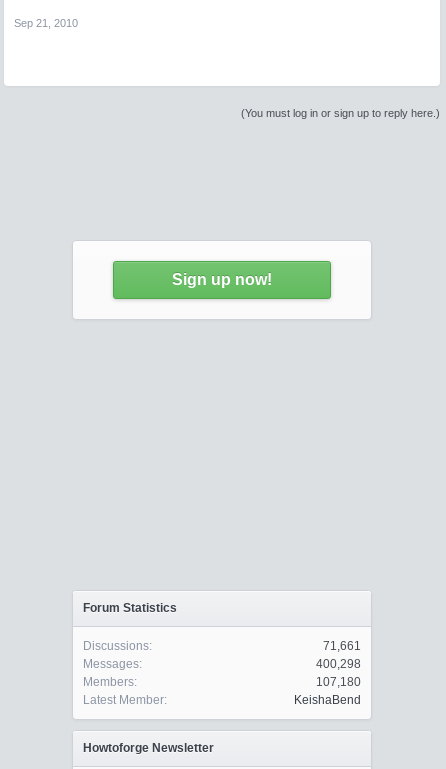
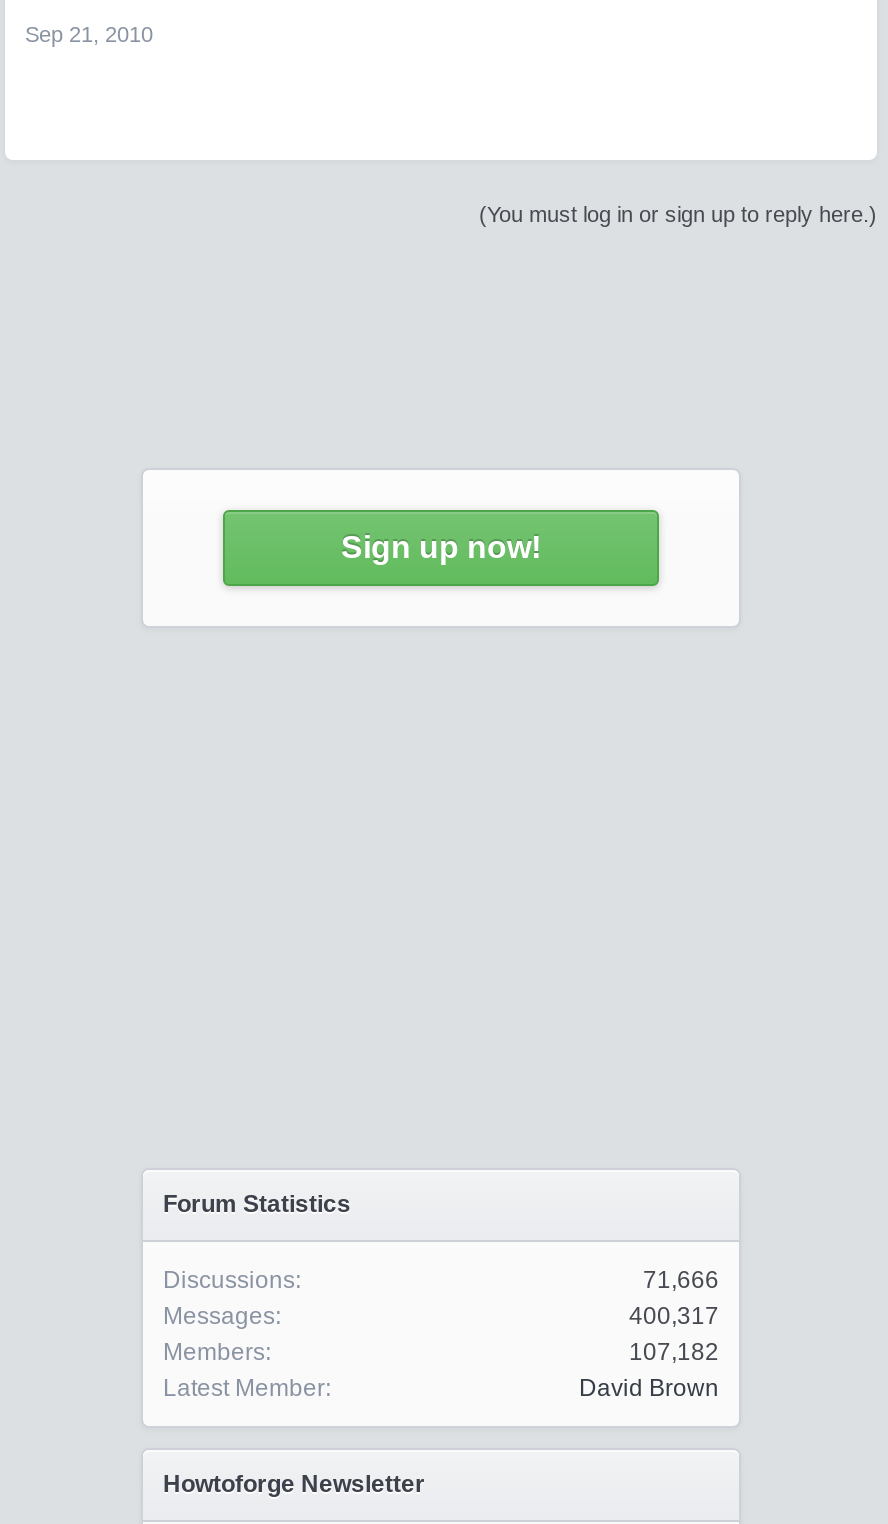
[323,639,361,653] 71,661 -> [643,1266,719,1294] 71,666
[316,657,361,671] 400,298 -> [629,1302,719,1330] 400,317
[316,675,361,689] 107,180 -> [629,1338,719,1366] 107,182
[294,693,361,707] KeishaBend -> [579,1374,719,1402] David Brown

